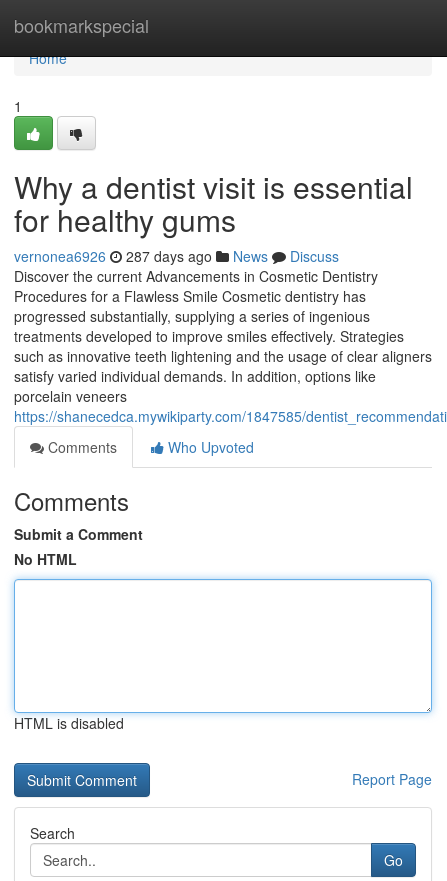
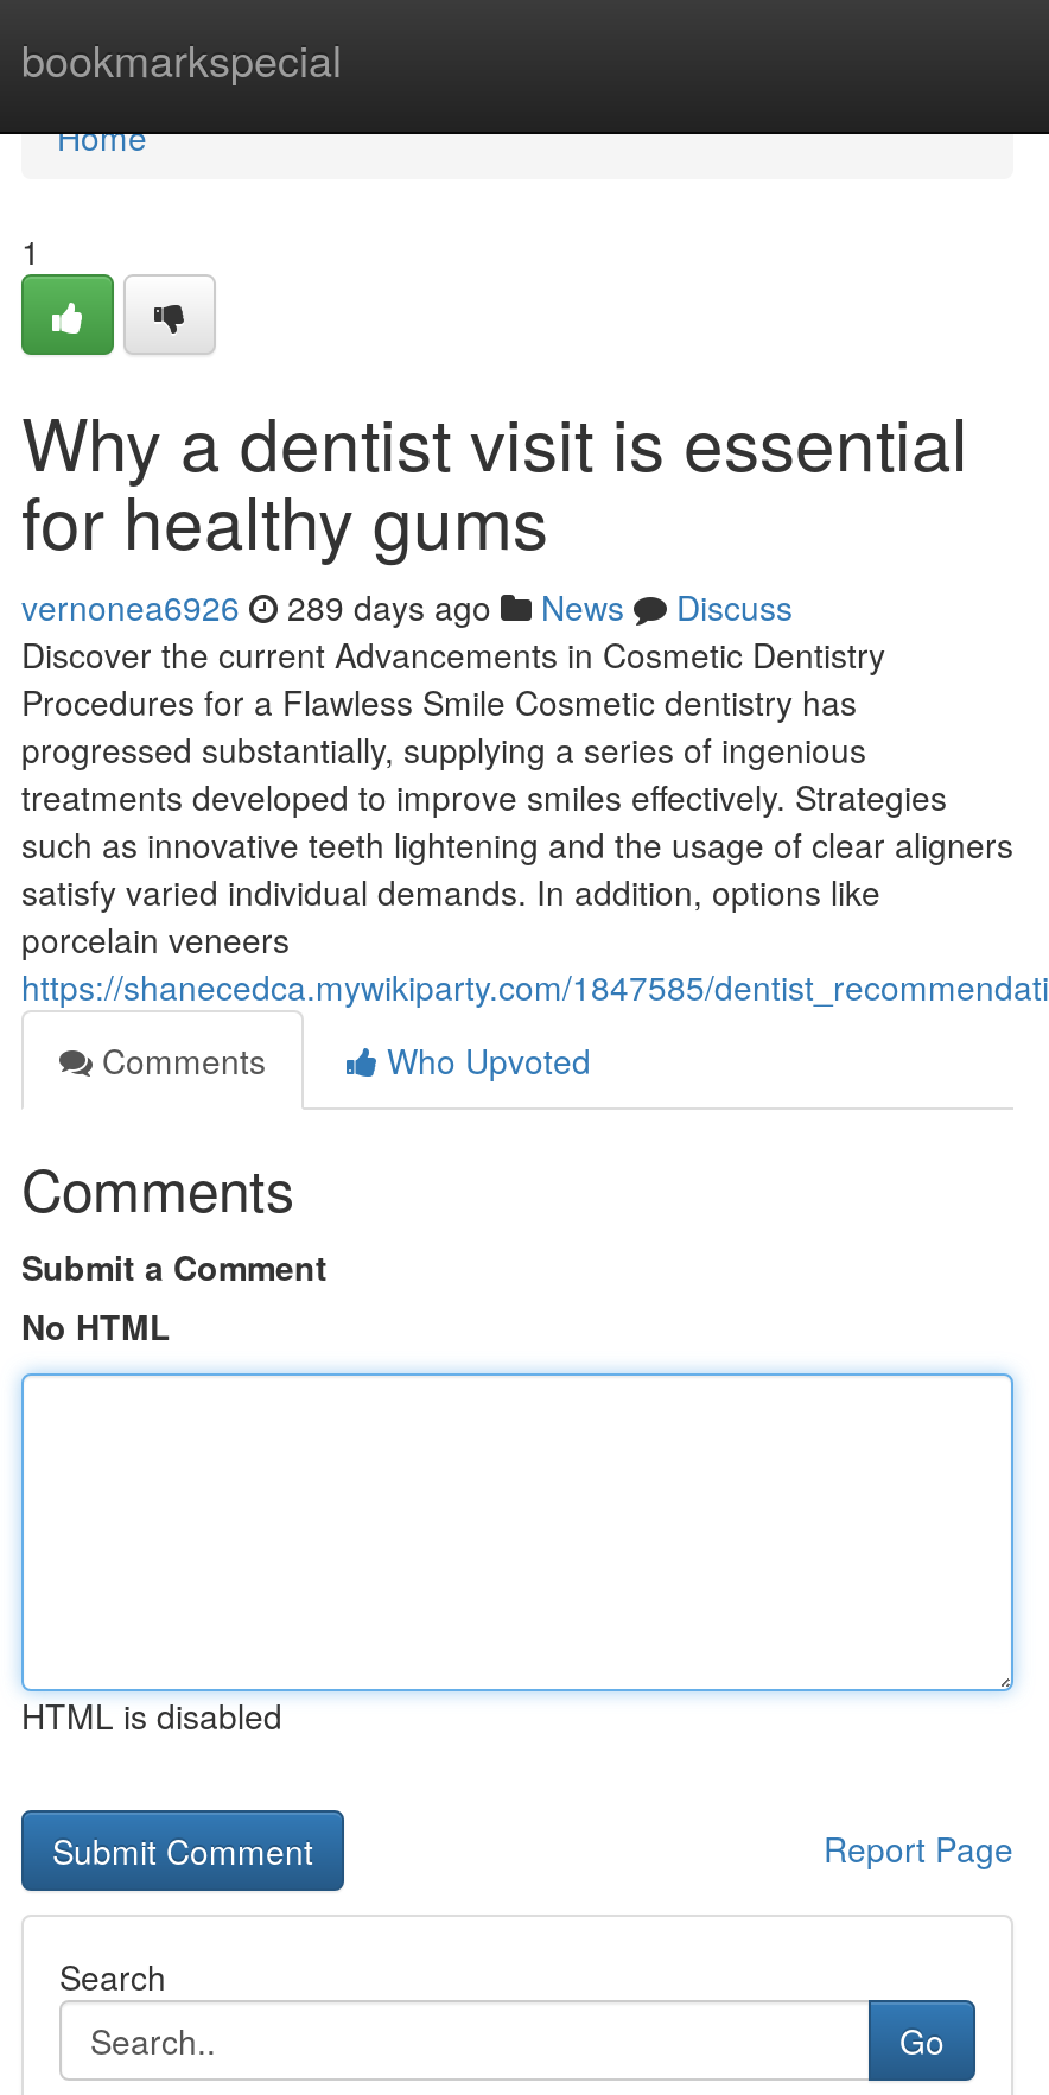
[14,246,339,266] vernonea6926 287 days ago News Discuss -> [21,583,793,630] vernonea6926 289 days ago News Discuss

